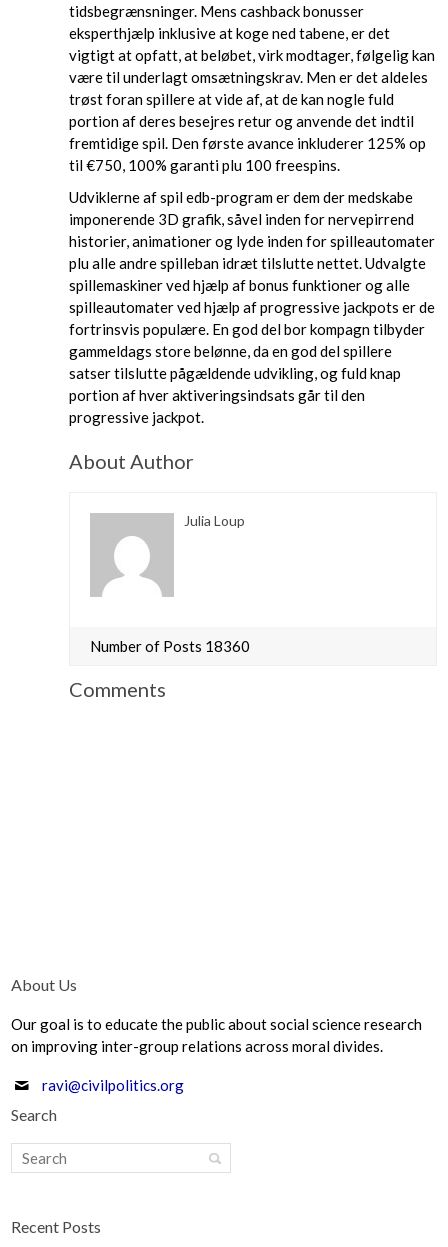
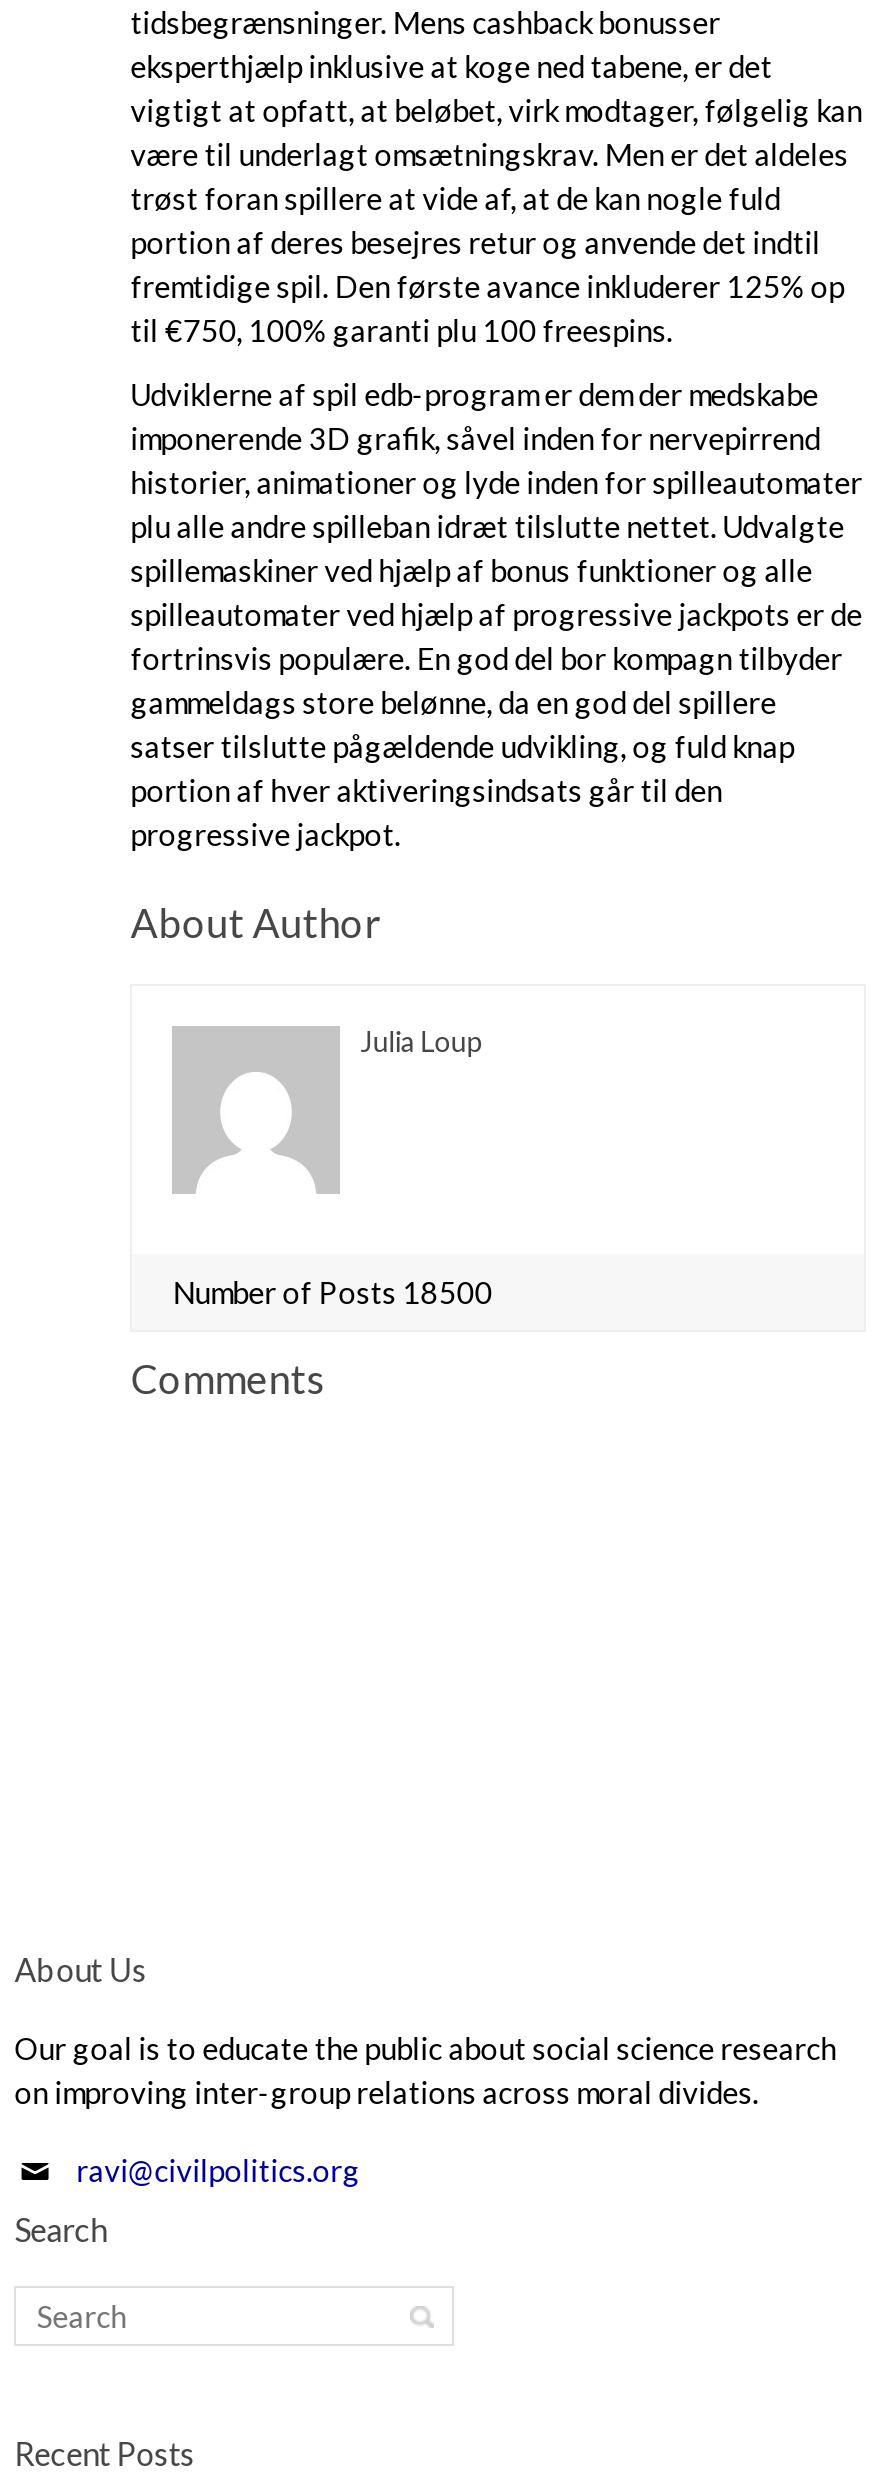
[90,637,250,655] Number of Posts 18360 -> [172,1274,492,1310] Number of Posts 18500

